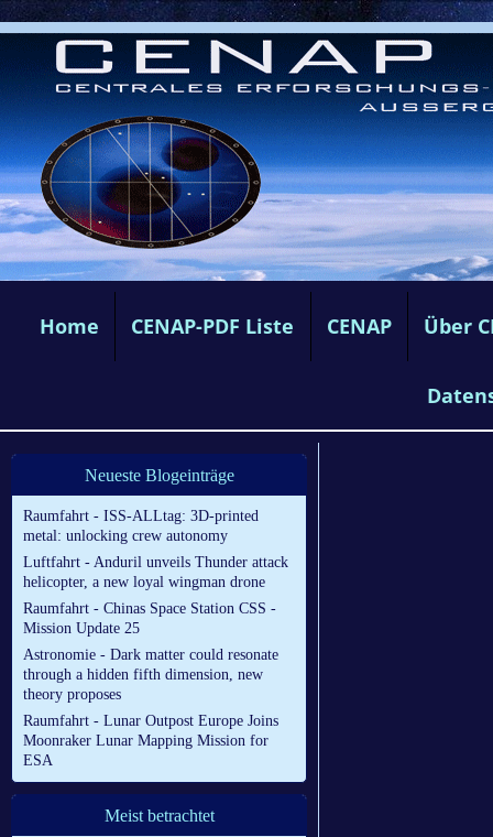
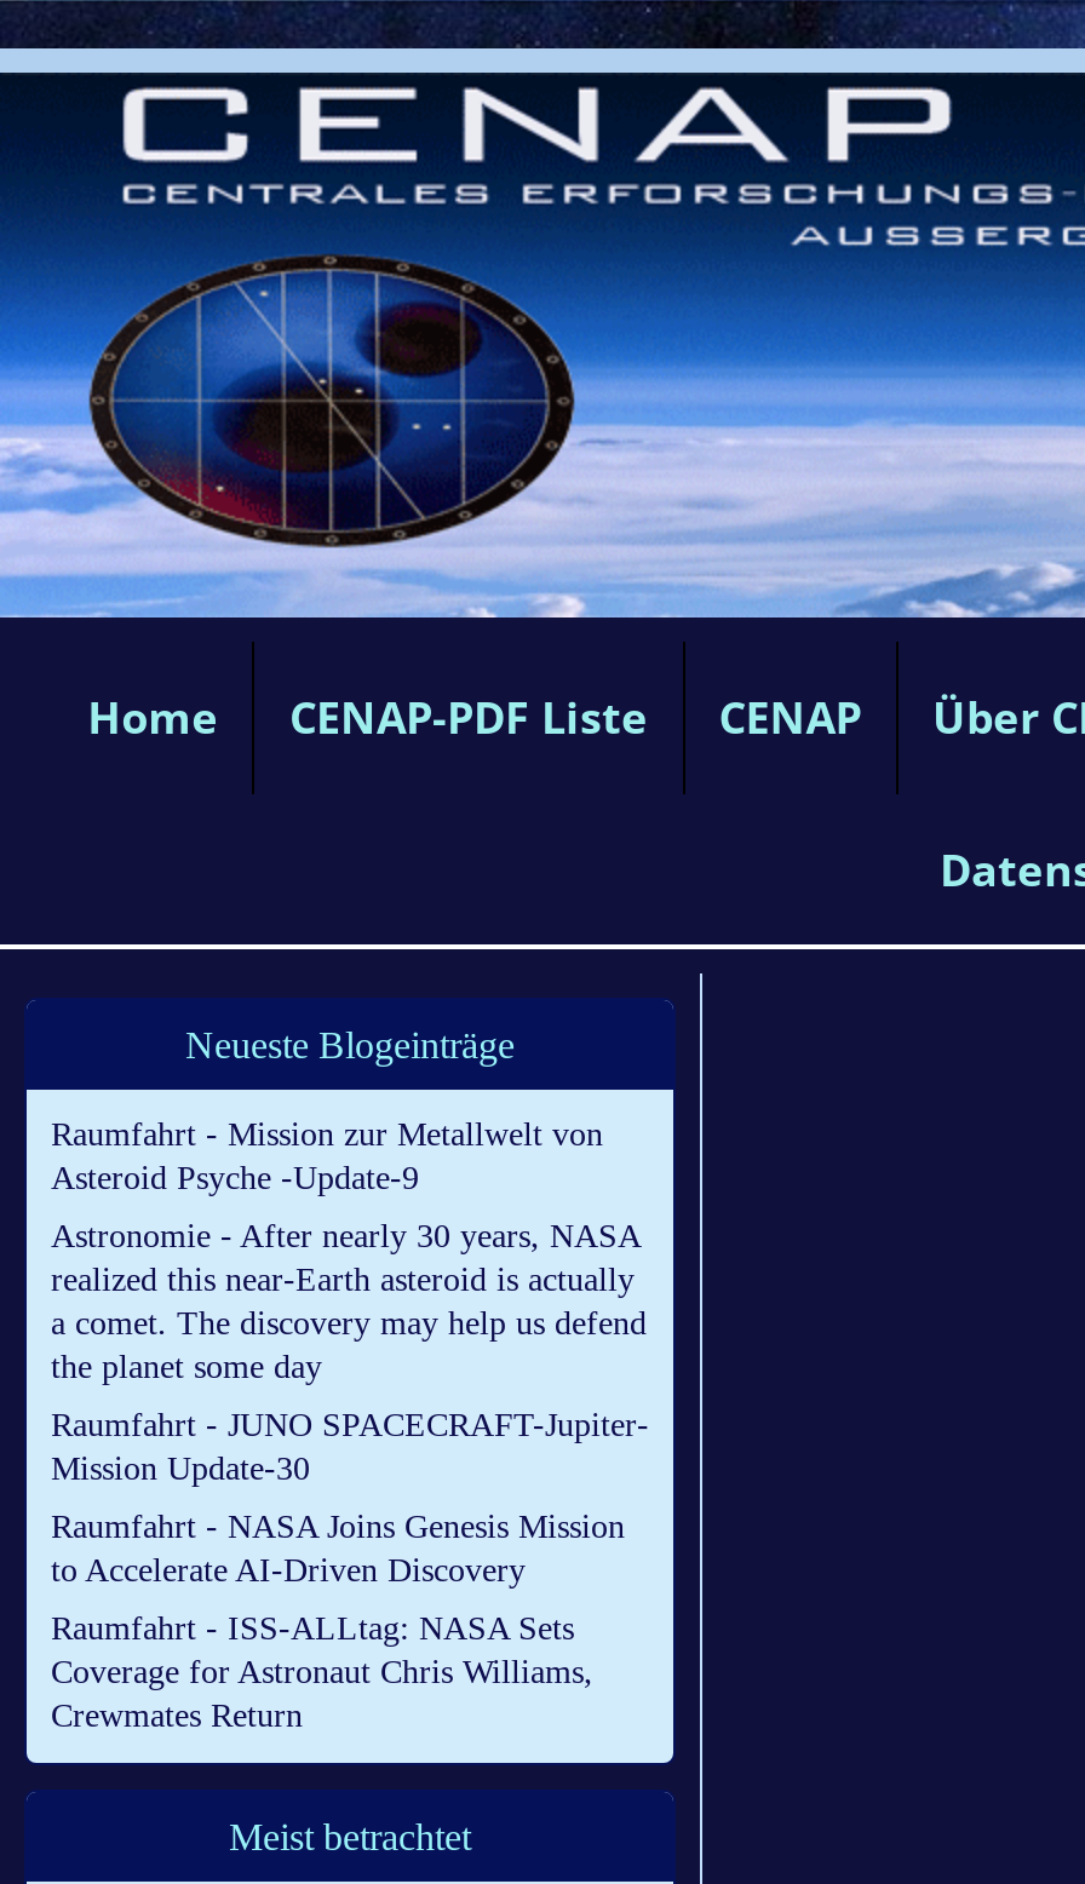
[23,508,259,544] Raumfahrt - ISS-ALLtag: 3D-printed | metal: unlocking crew autonomy -> [51,1117,603,1197] Raumfahrt - Mission zur Metallwelt von | Asteroid Psyche -Update-9
[23,554,288,590] Luftfahrt - Anduril unveils Thunder attack | helicopter, a new loyal wingman drone -> [51,1218,647,1385] Astronomie - After nearly 30 years, NASA | realized this near-Earth asteroid is actually | a comet. The discovery may help us defend | the planet some day
[23,600,276,637] Raumfahrt - Chinas Space Station CSS - | Mission Update 25 -> [51,1407,649,1487] Raumfahrt - JUNO SPACECRAFT-Jupiter- | Mission Update-30
[23,647,278,703] Astronomie - Dark matter could resonate | through a hidden fifth dimension, new | theory proposes -> [51,1509,625,1589] Raumfahrt - NASA Joins Genesis Mission | to Accelerate AI-Driven Discovery
[23,713,278,769] Raumfahrt - Lunar Outpost Europe Joins | Moonraker Lunar Mapping Mission for | ESA -> [51,1611,593,1734] Raumfahrt - ISS-ALLtag: NASA Sets | Coverage for Astronaut Chris Williams, | Crewmates Return

